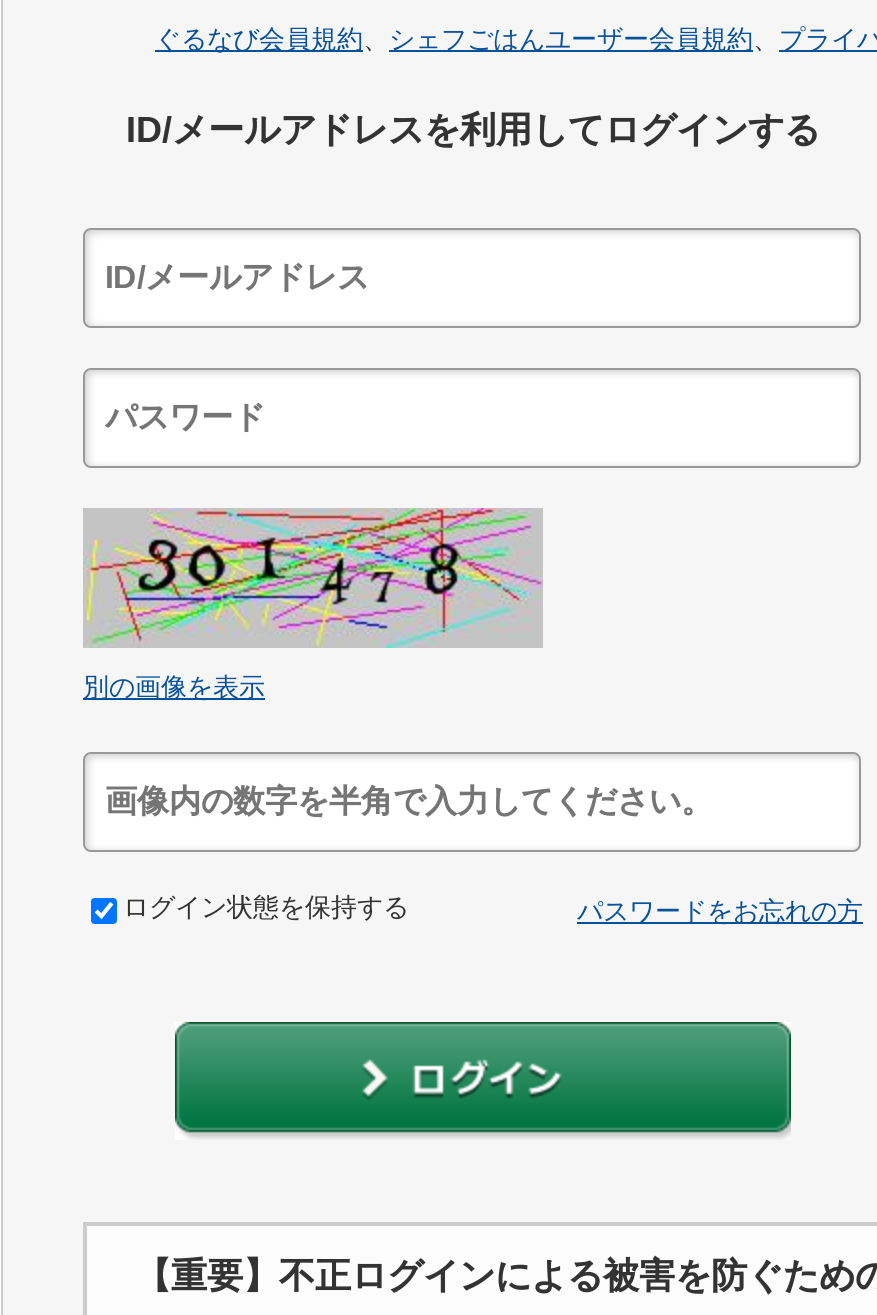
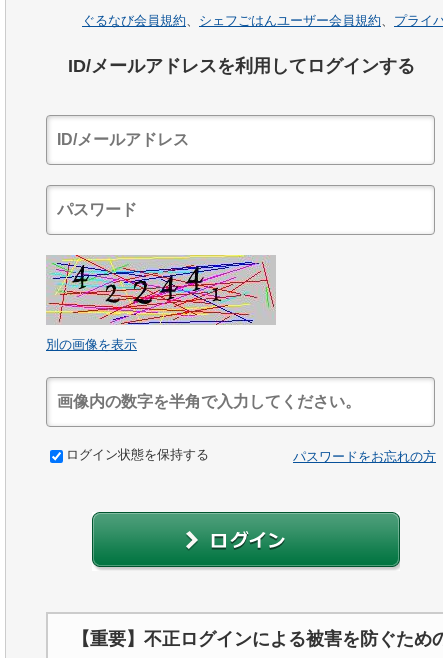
[85,508,541,648] [image] -> [48,254,275,325] [image]

